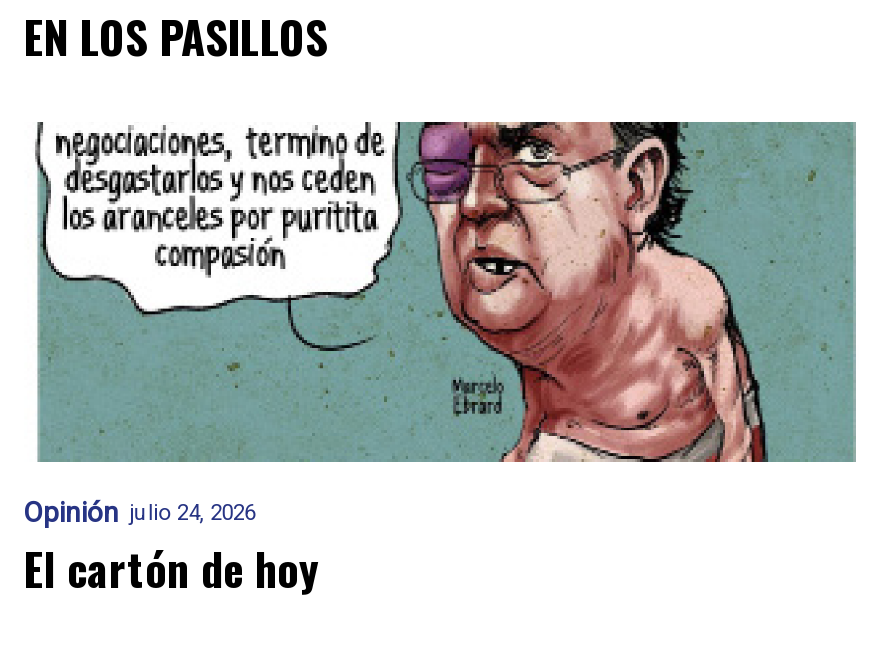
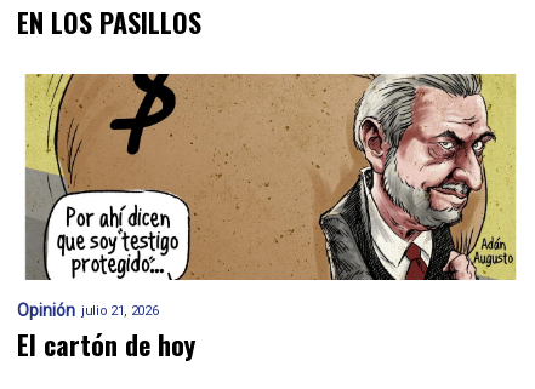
[23,120,857,528] [image] | Opinión julio 24, 2026 -> [17,73,522,320] [image] | Opinión julio 21, 2026

